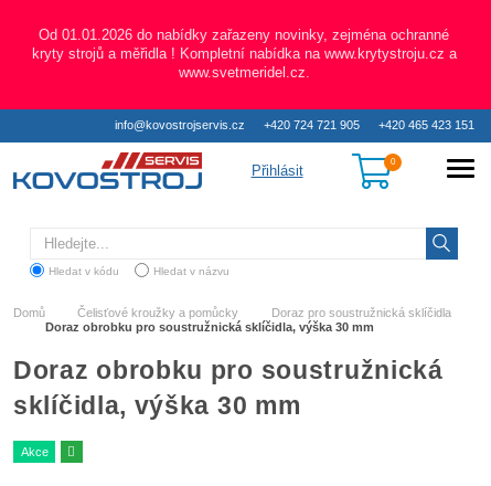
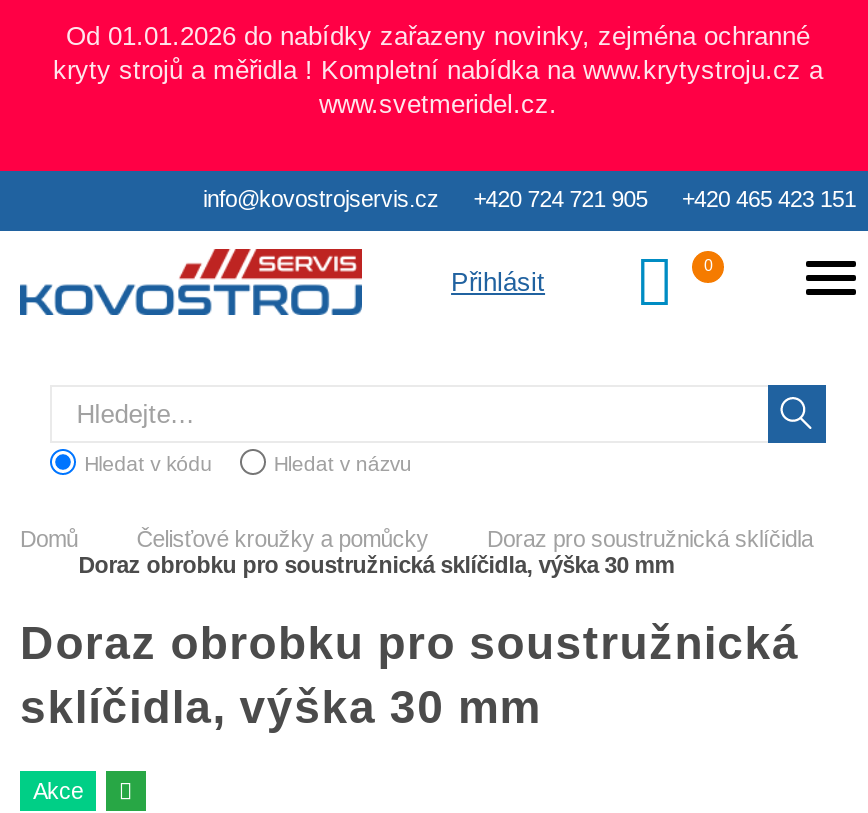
[351,152,391,190] [image] -> [636,251,702,315] [image]

